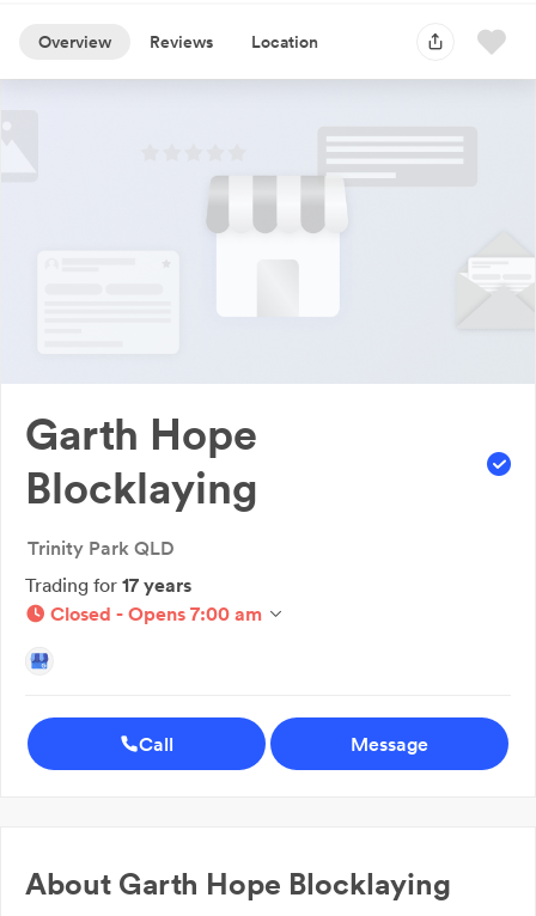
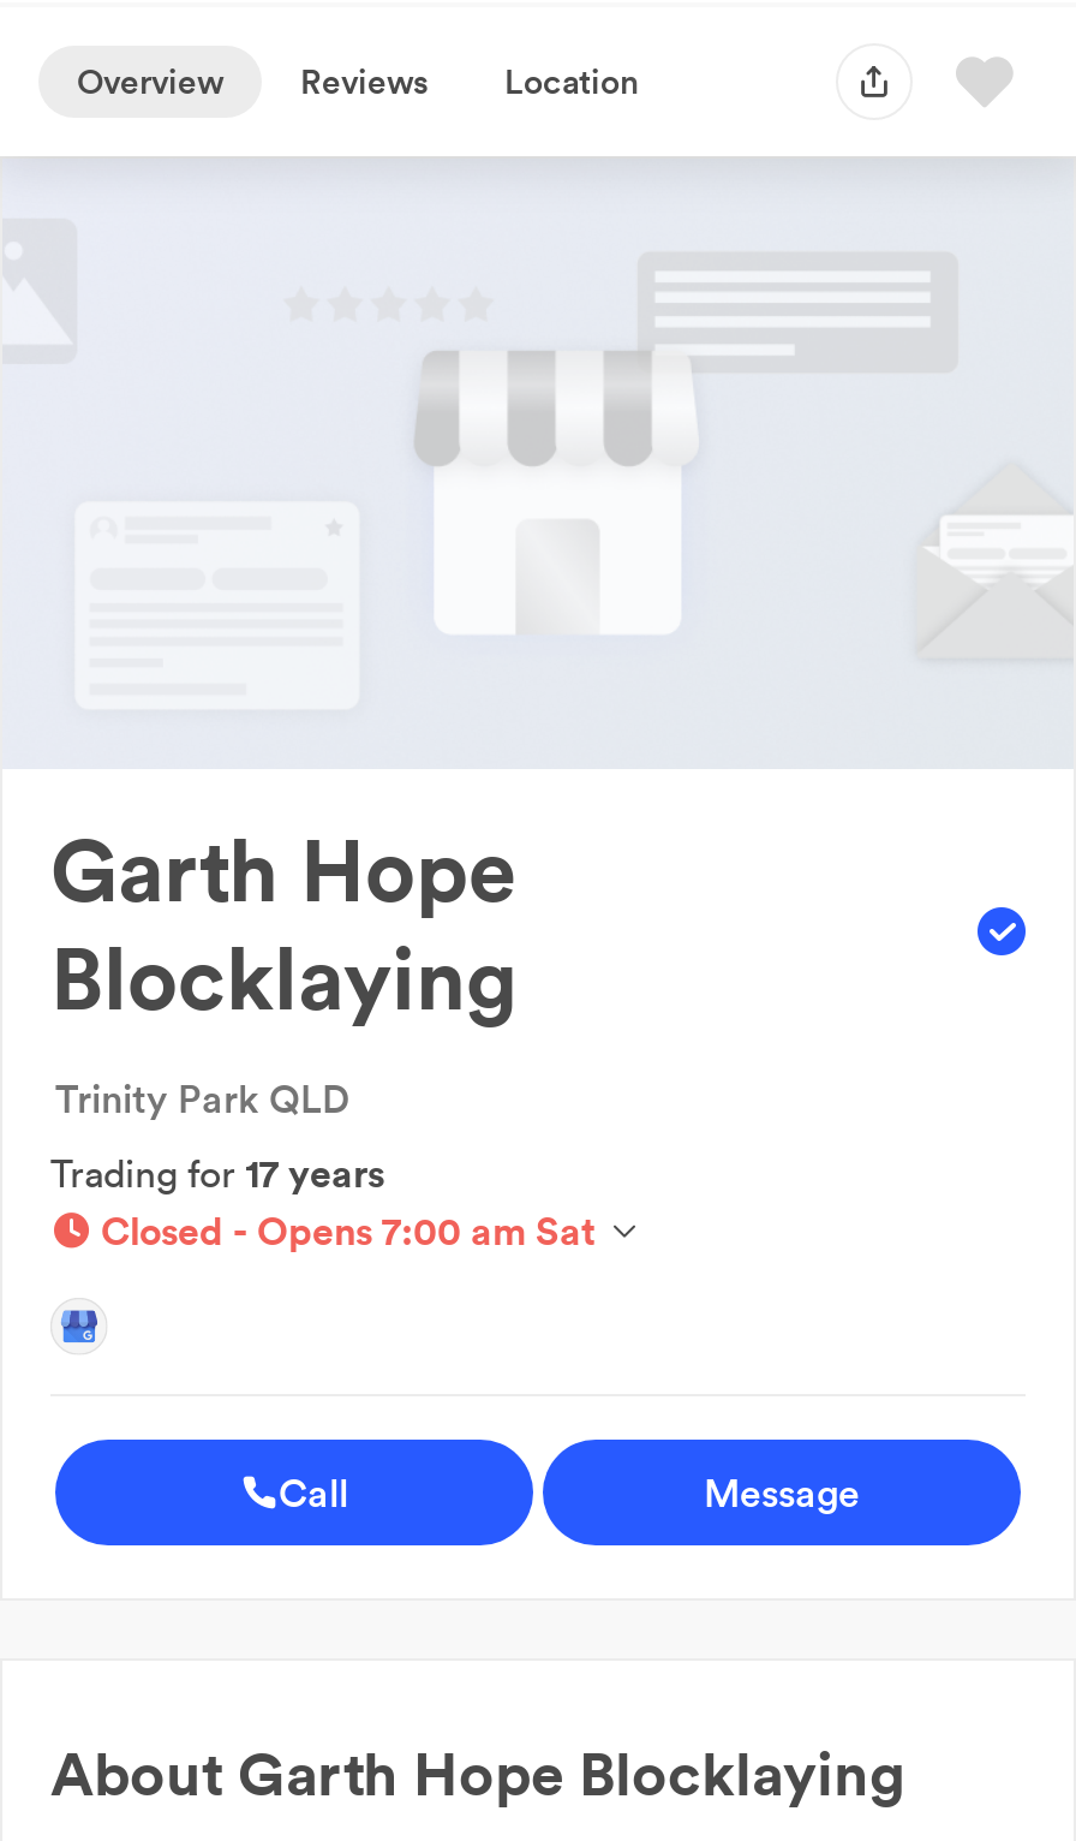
[50,601,262,625] Closed - Opens 7:00 am -> [101,1207,596,1255] Closed - Opens 7:00 am Sat

